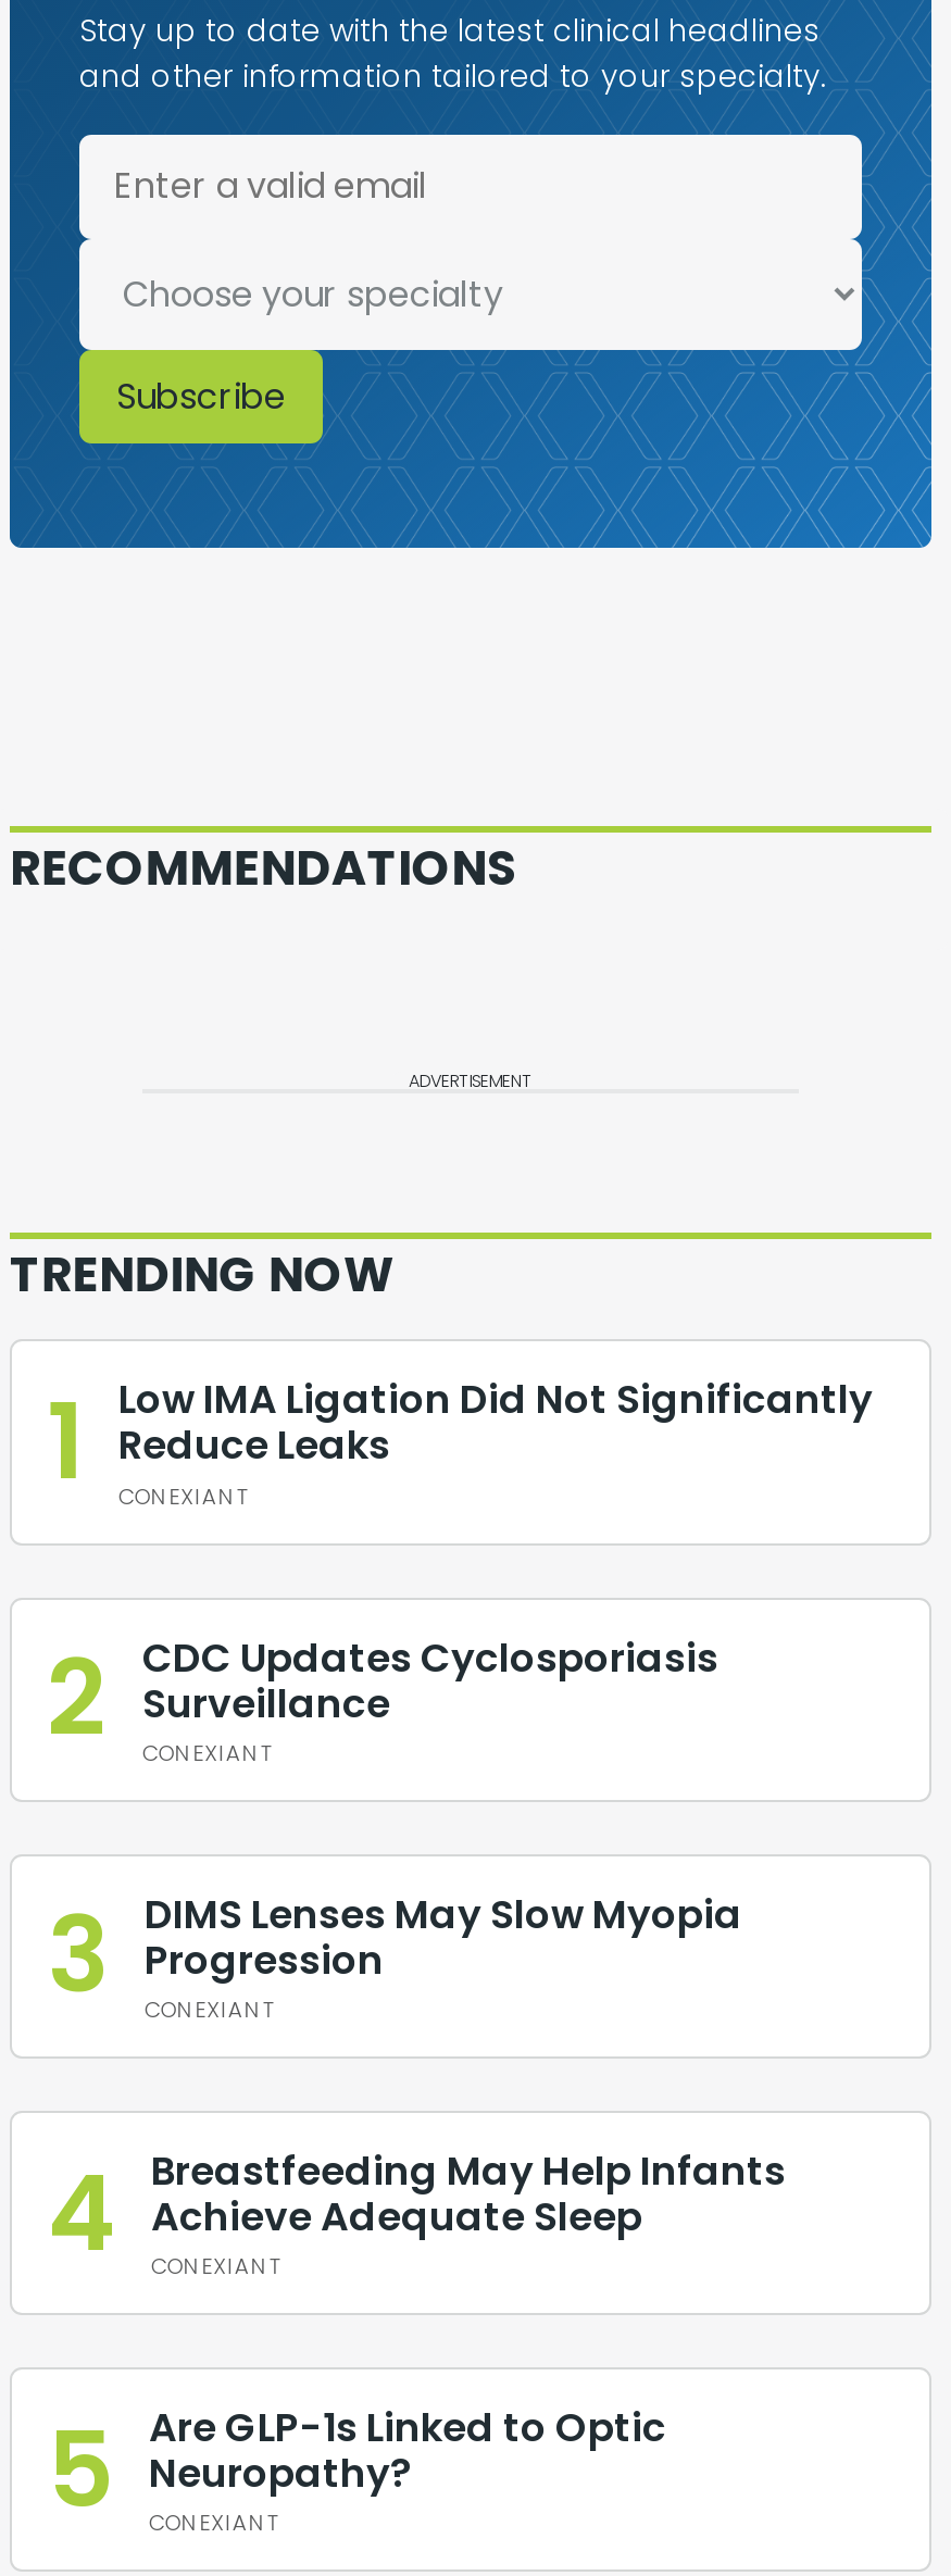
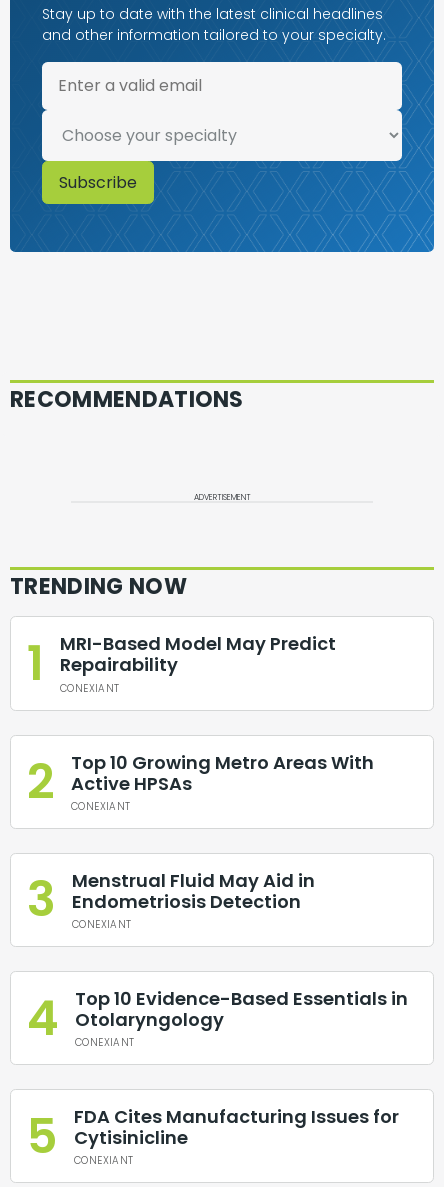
[118,1372,873,1472] Low IMA Ligation Did Not Significantly | Reduce Leaks -> [60,631,336,677] MRI-Based Model May Predict | Repairability
[142,1629,718,1729] CDC Updates Cyclosporiasis | Surveillance -> [71,749,374,795] Top 10 Growing Metro Areas With | Active HPSAs
[145,1886,742,1986] DIMS Lenses May Slow Myopia | Progression -> [72,868,315,914] Menstrual Fluid May Aid in | Endometriosis Detection
[151,2143,786,2243] Breastfeeding May Help Infants | Achieve Adequate Sleep -> [75,986,408,1032] Top 10 Evidence-Based Essentials in | Otolaryngology
[149,2400,666,2500] Are GLP-1s Linked to Optic | Neuropathy? -> [74,1104,399,1150] FDA Cites Manufacturing Issues for | Cytisinicline

